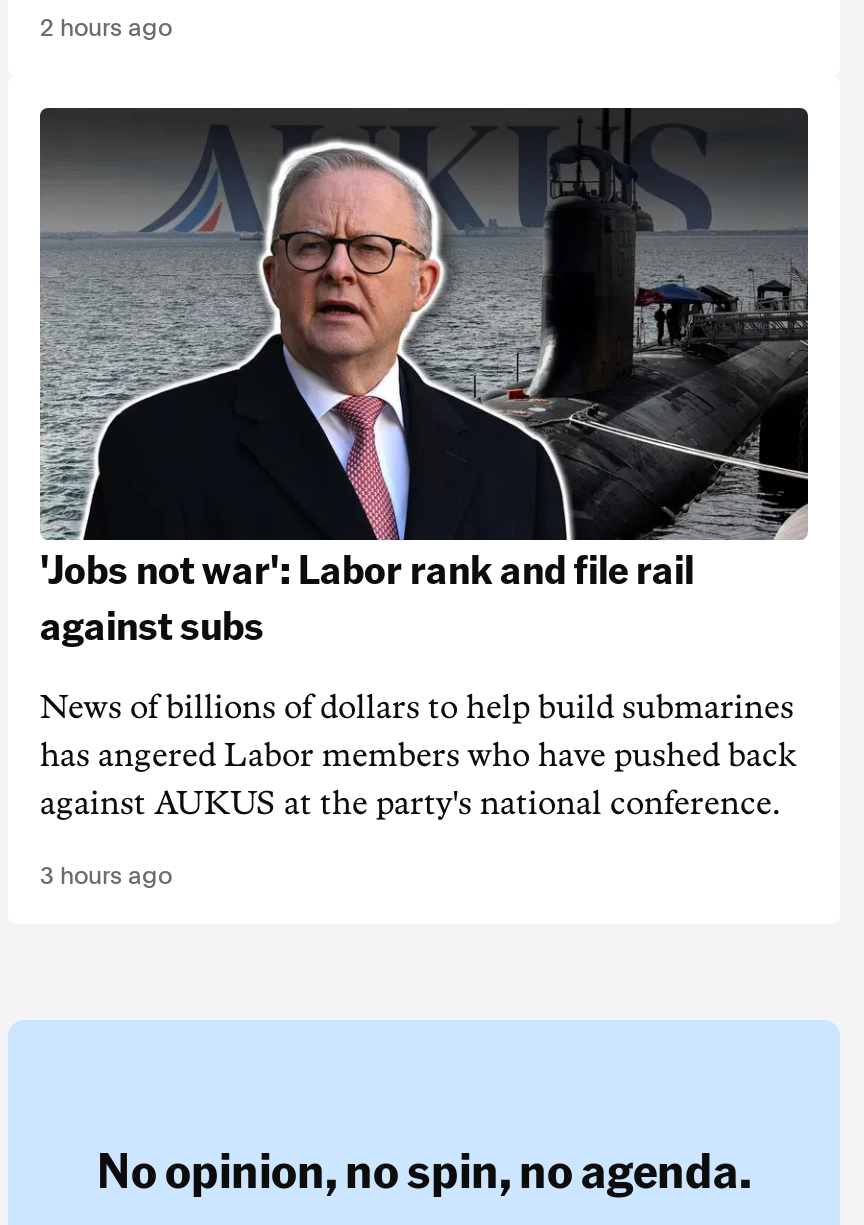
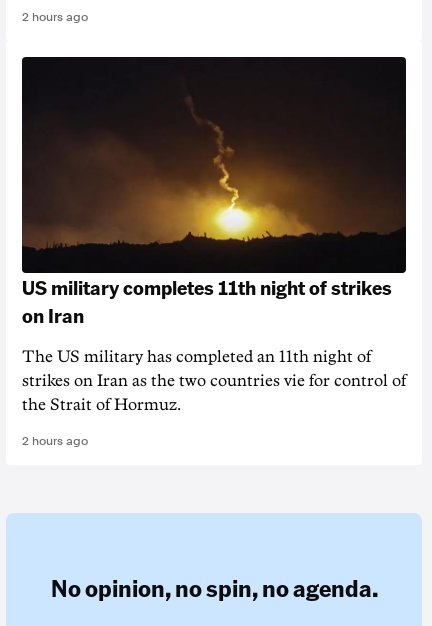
[38,110,808,650] [image] | 'Jobs not war': Labor rank and file rail | against subs -> [21,59,406,328] [image] | US military completes 11th night of strikes | on Iran
[40,692,794,724] News of billions of dollars to help build submarines -> [22,349,371,365] The US military has completed an 11th night of
[40,740,796,772] has angered Labor members who have pushed back -> [22,373,406,389] strikes on Iran as the two countries vie for control of
[40,788,780,820] against AUKUS at the party's national conference. -> [22,397,181,413] the Strait of Hormuz.
[40,862,172,890] 3 hours ago -> [22,434,88,448] 2 hours ago

